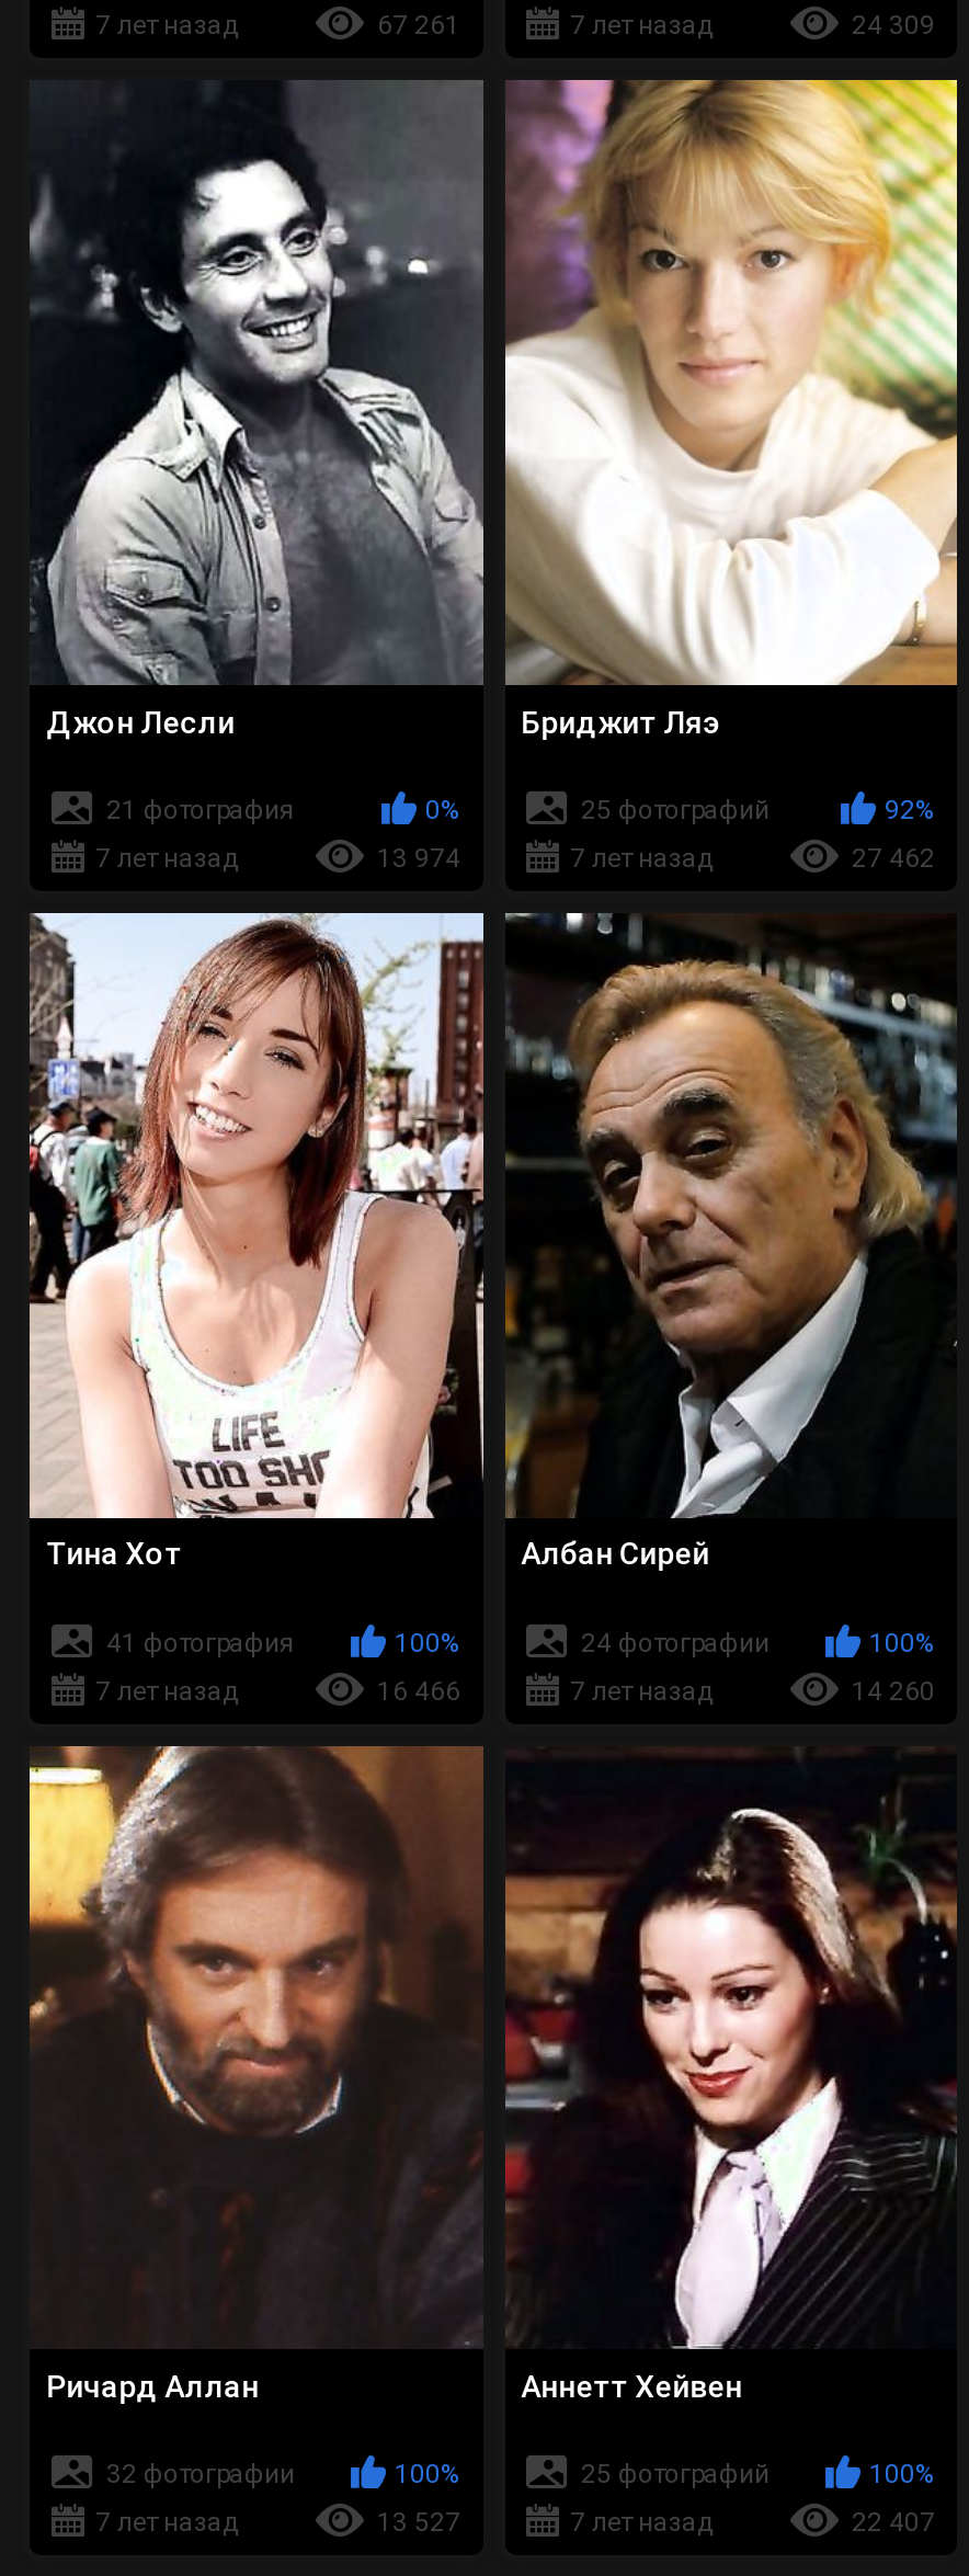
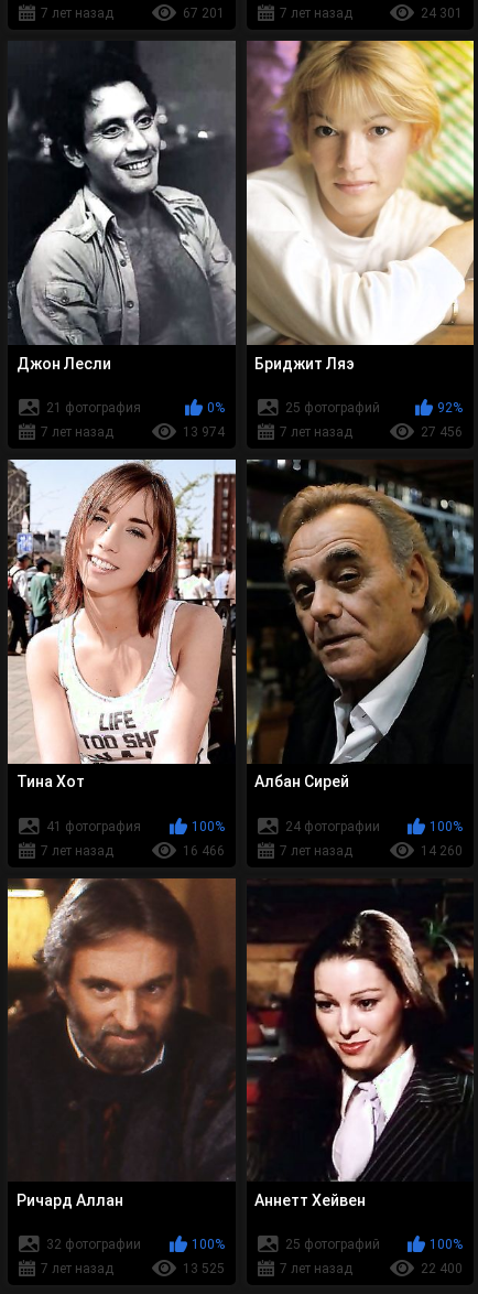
[377,11,460,41] 67 261 -> [182,6,224,21] 67 201
[852,11,935,41] 24 309 -> [421,6,463,21] 24 301
[852,843,935,874] 27 462 -> [421,424,463,440] 27 456
[377,2507,460,2538] 13 527 -> [182,1261,224,1276] 13 525
[852,2507,935,2538] 22 407 -> [421,1261,463,1276] 22 400

